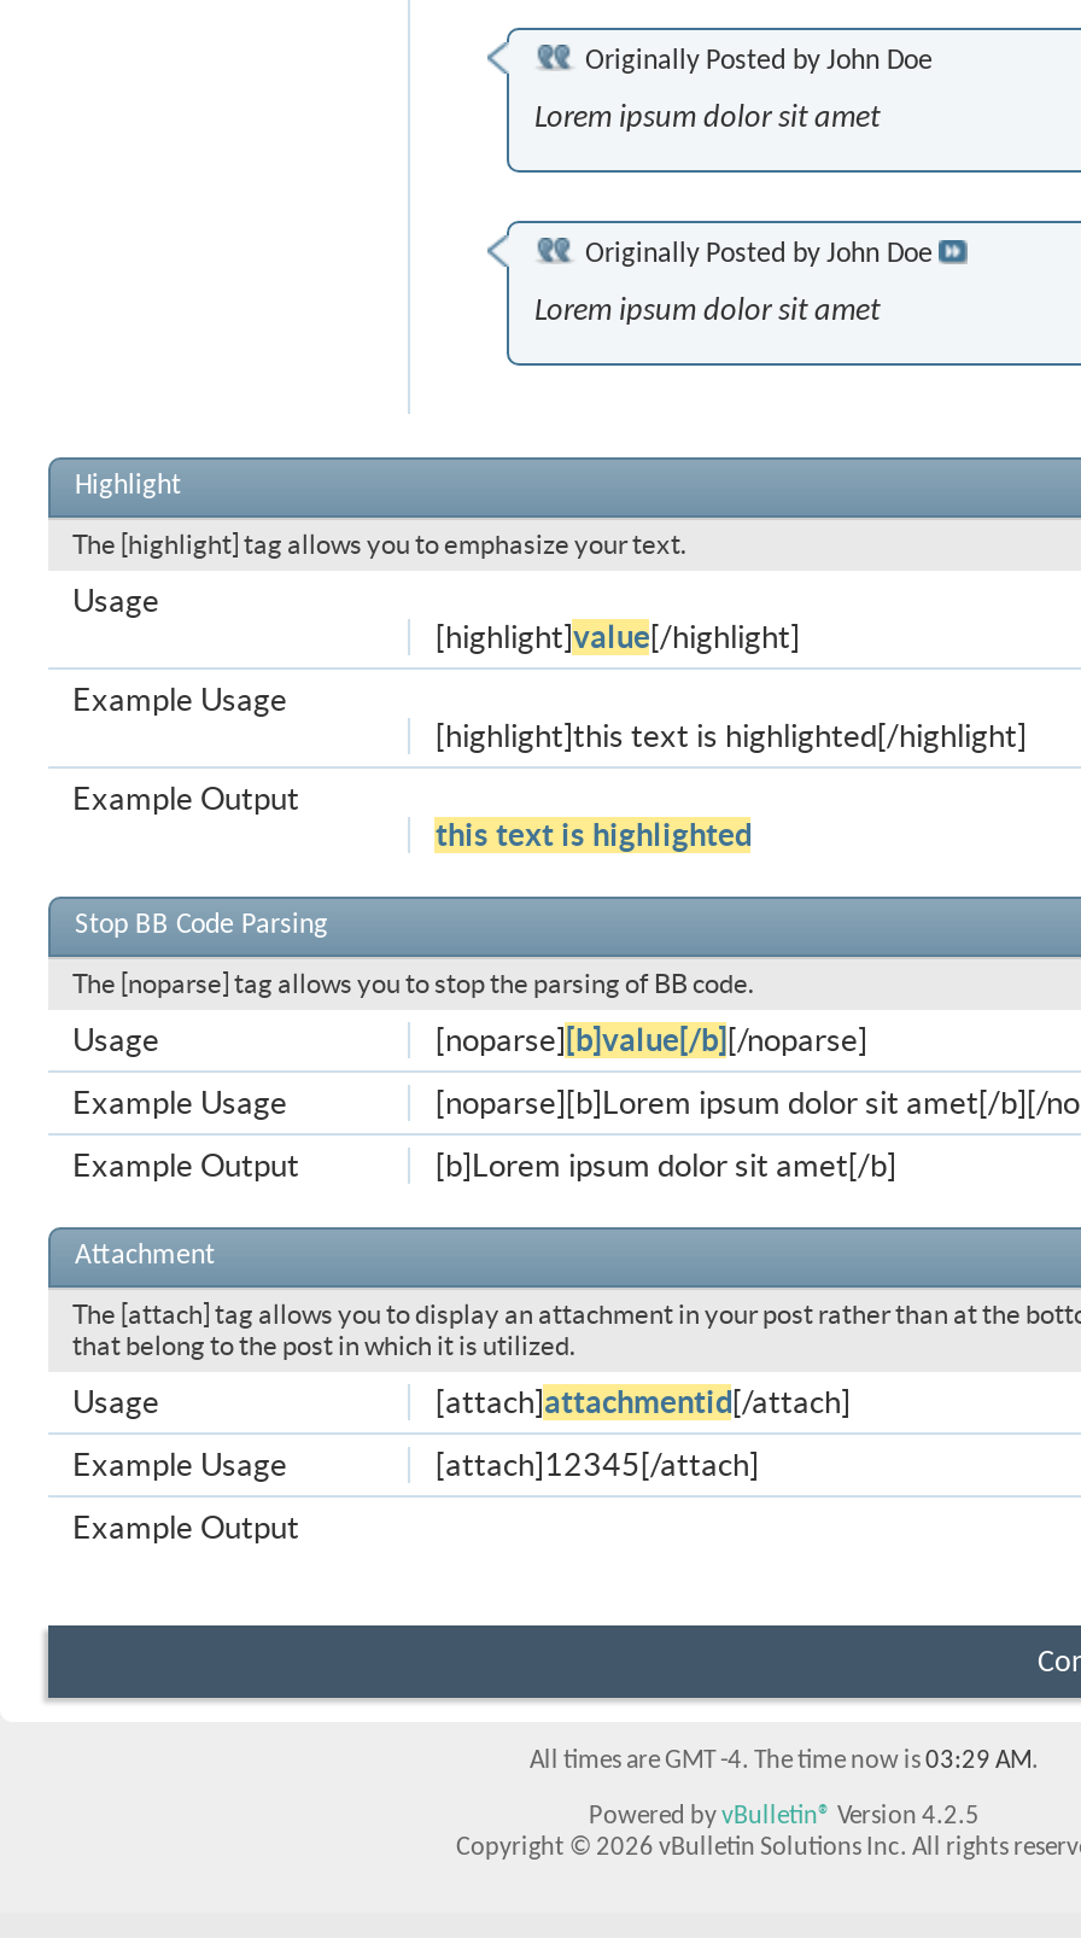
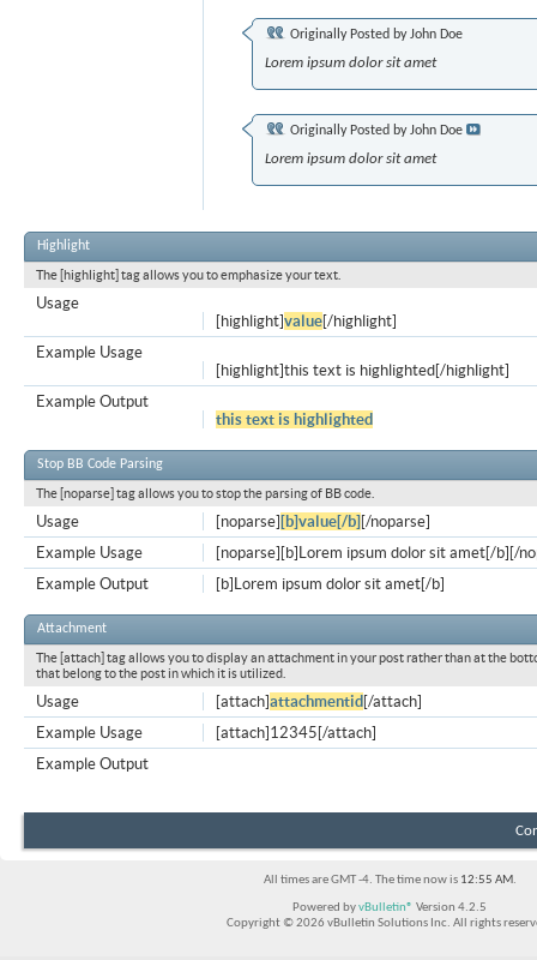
[530,1749,1039,1775] All times are GMT -4. The time now is 03:29 AM. -> [263,874,516,887] All times are GMT -4. The time now is 12:55 AM.

